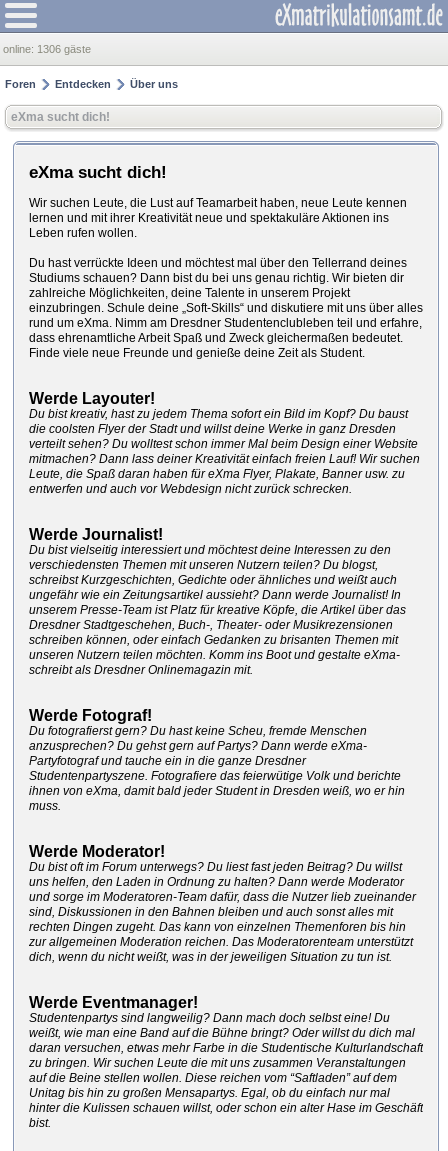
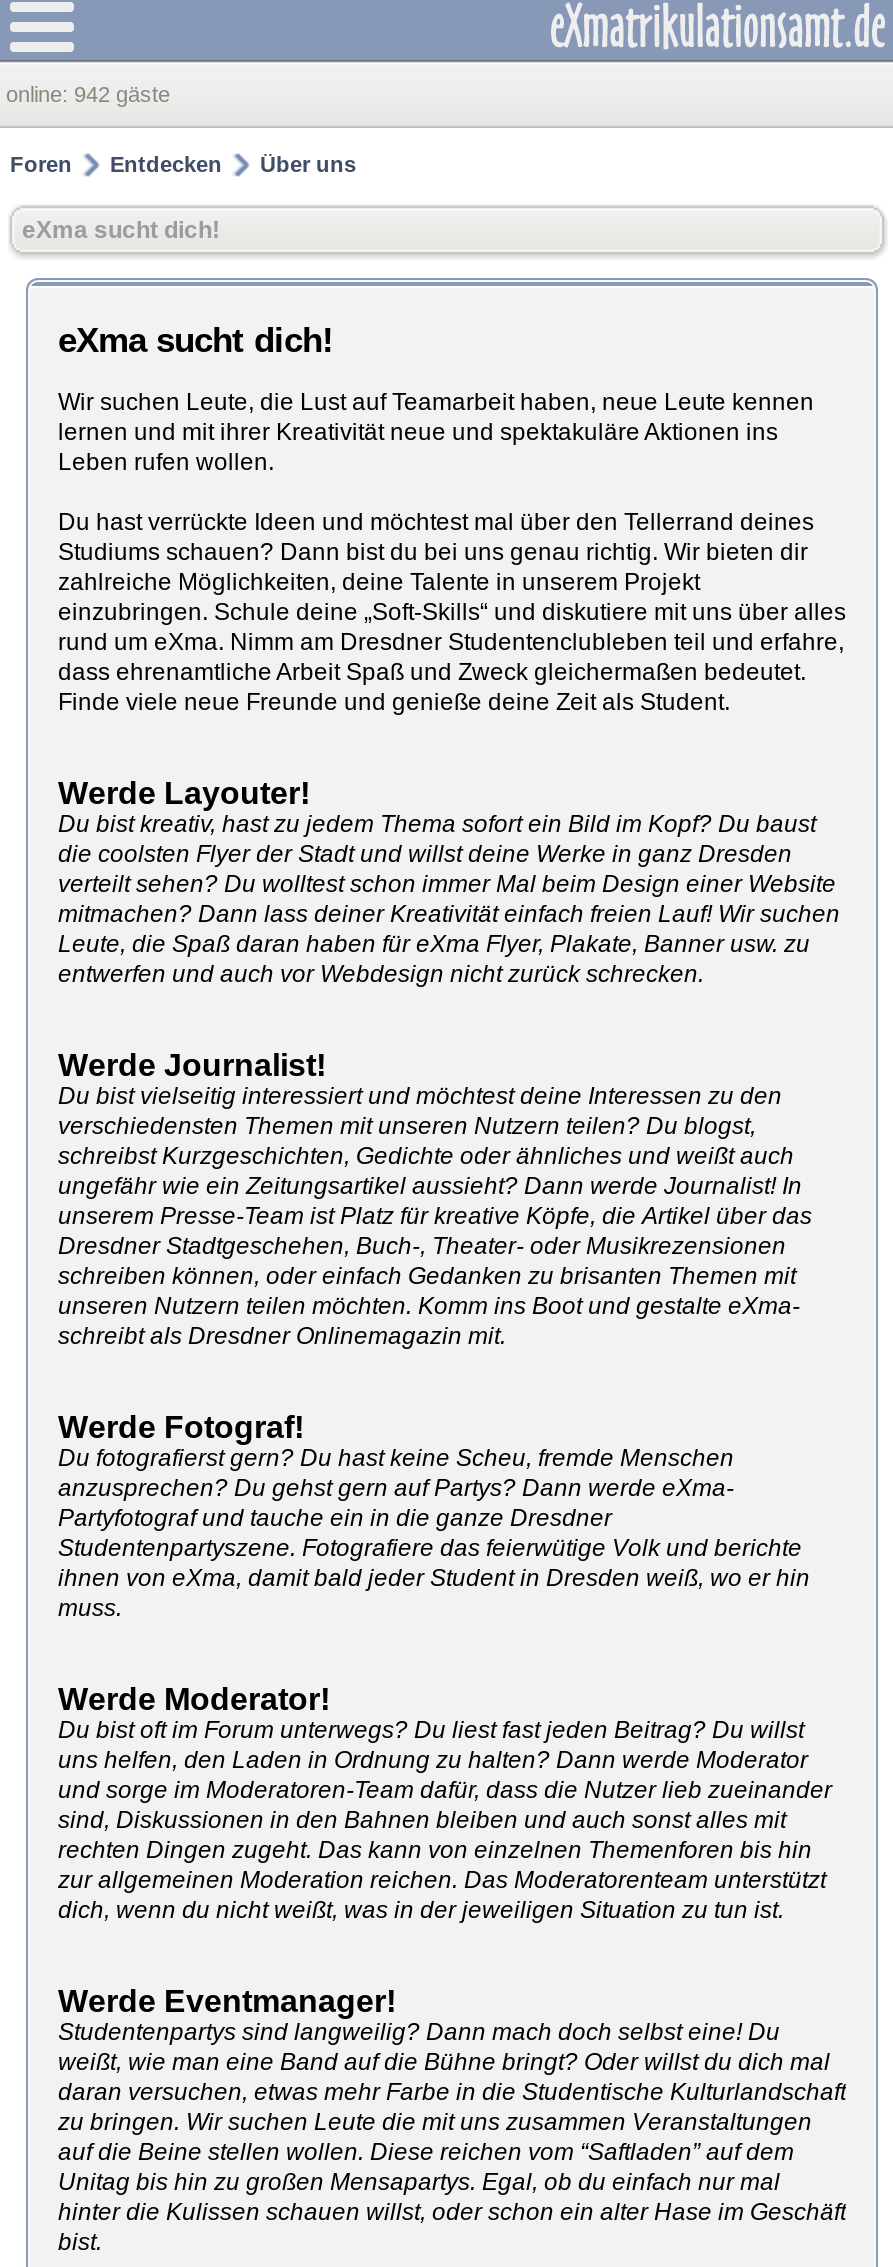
[3,43,91,55] online: 1306 gäste -> [6,82,170,106] online: 942 gäste

